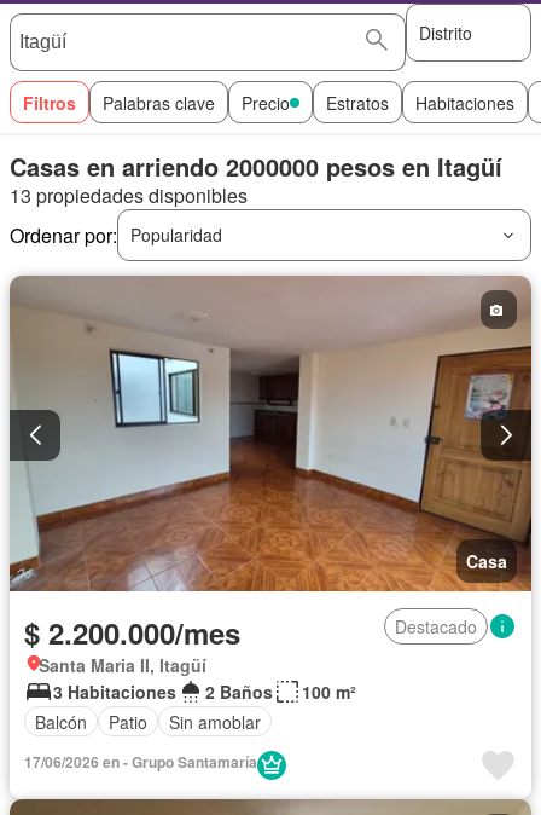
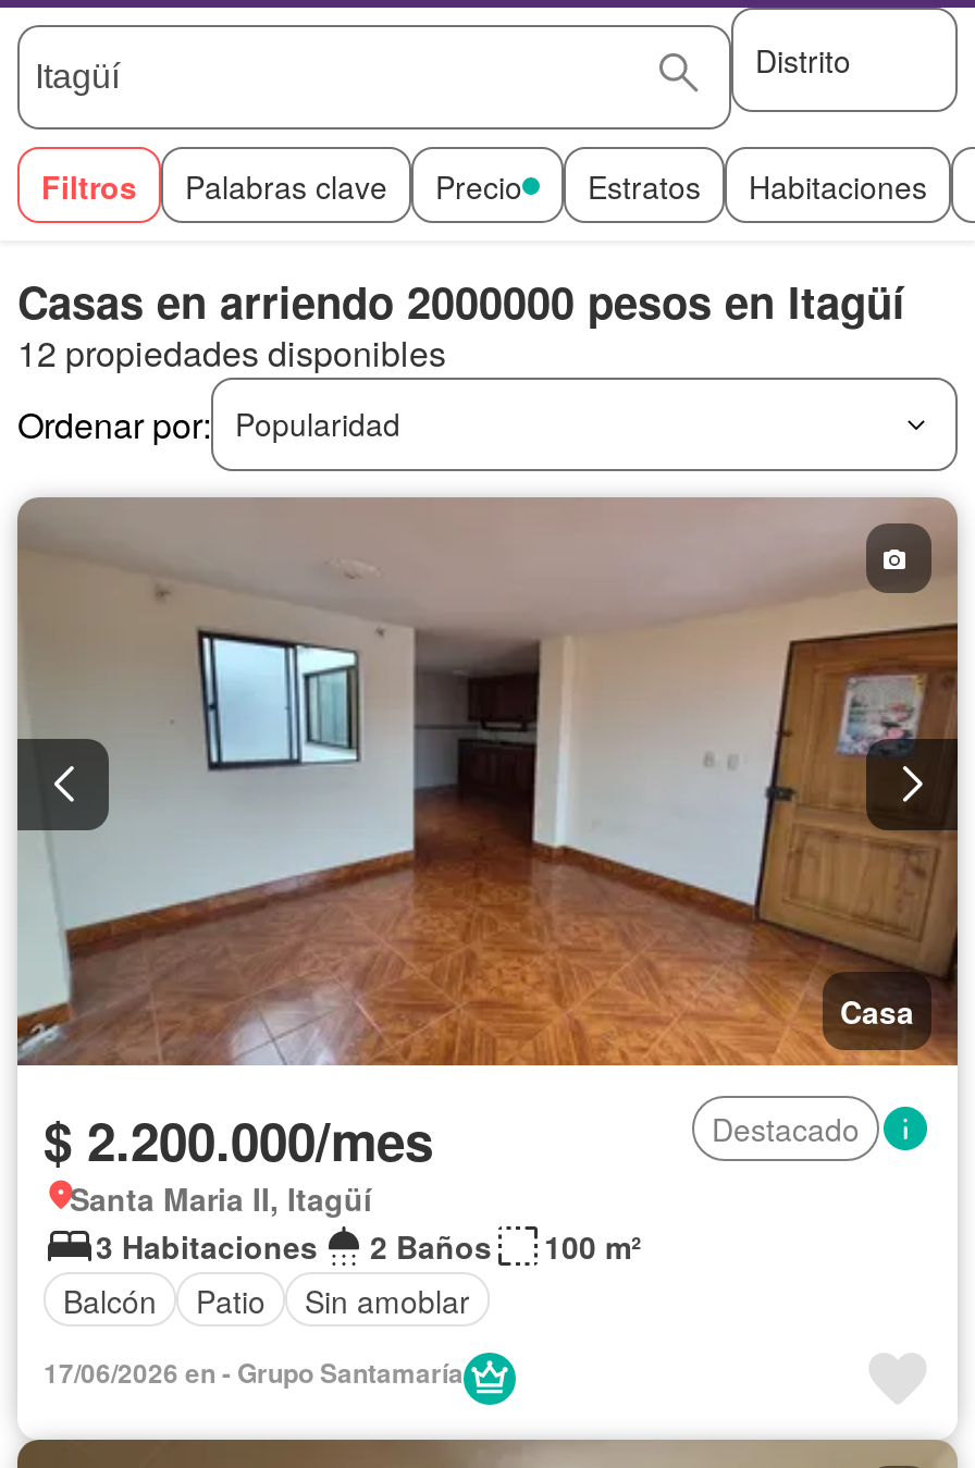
[10,181,248,209] 13 propiedades disponibles -> [17,328,446,378] 12 propiedades disponibles

